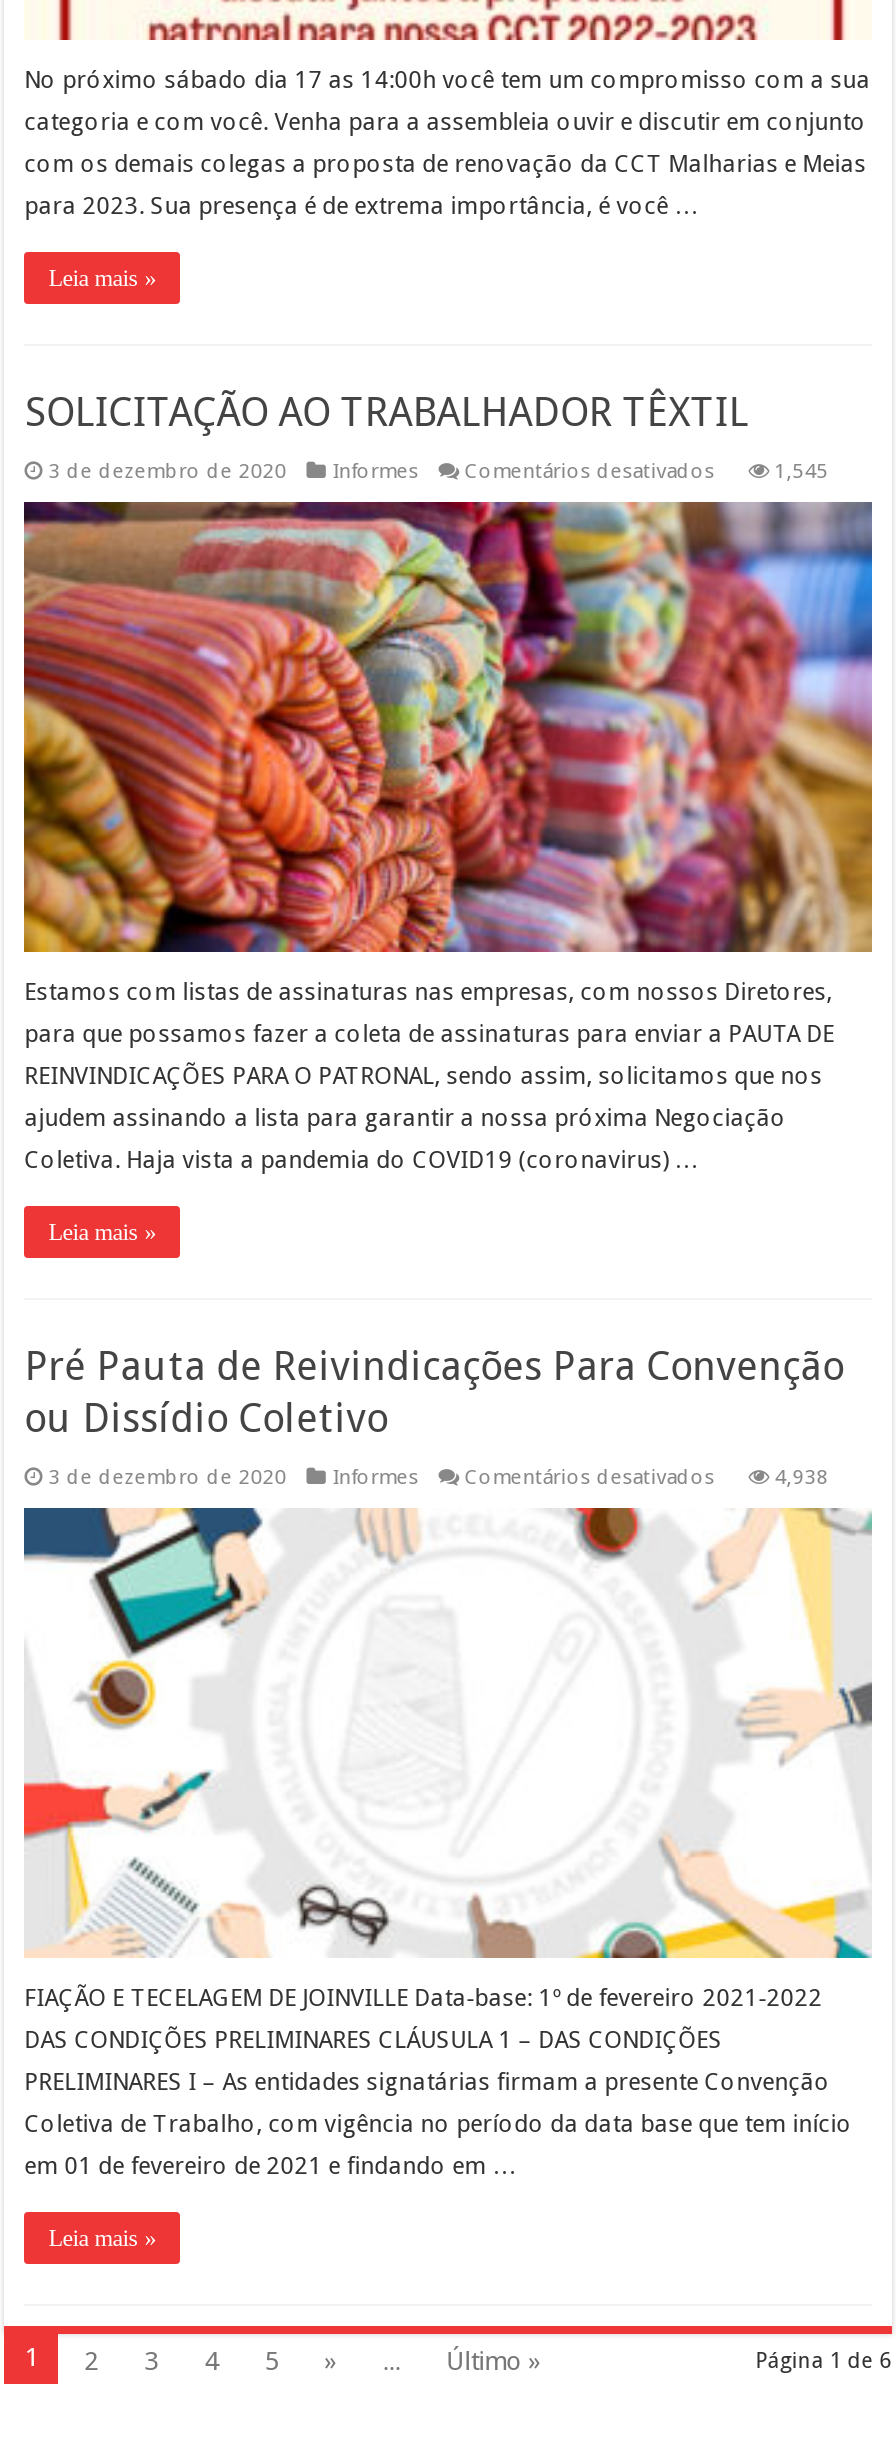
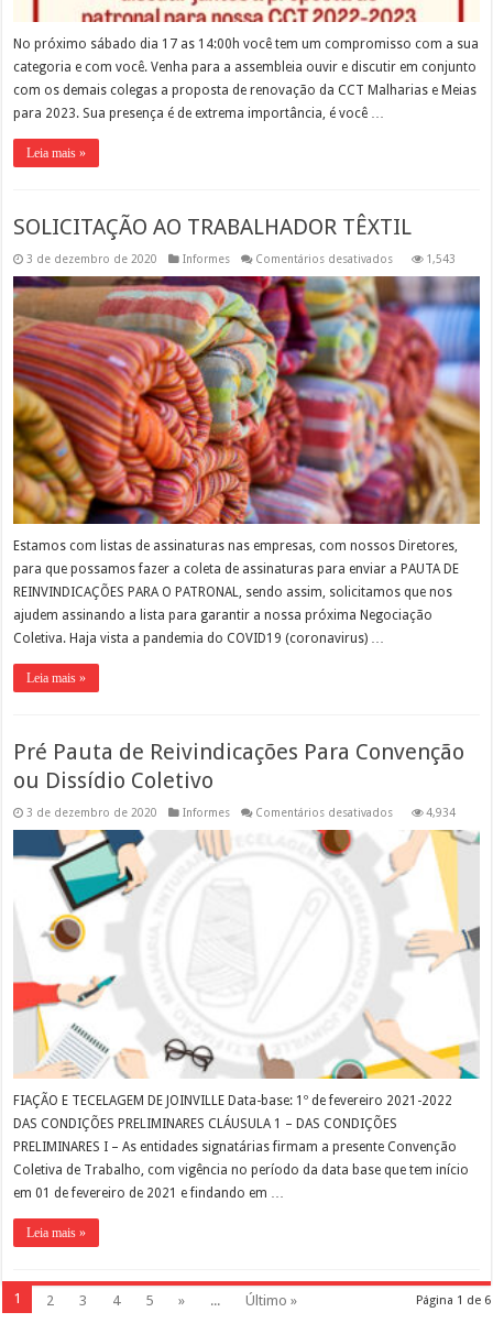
[774,457,828,481] 1,545 -> [426,252,456,265] 1,543
[774,1464,828,1488] 4,938 -> [426,806,456,819] 4,934

